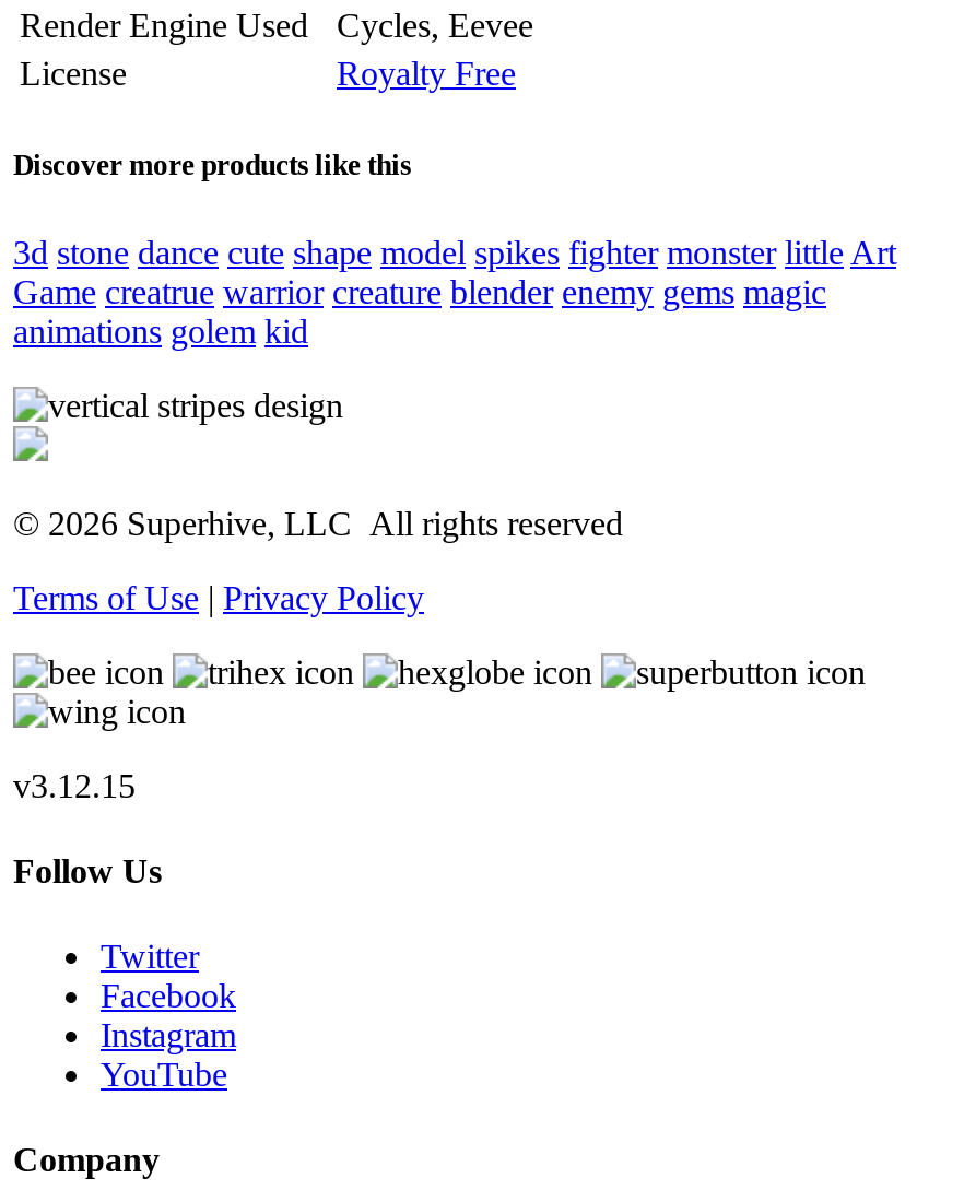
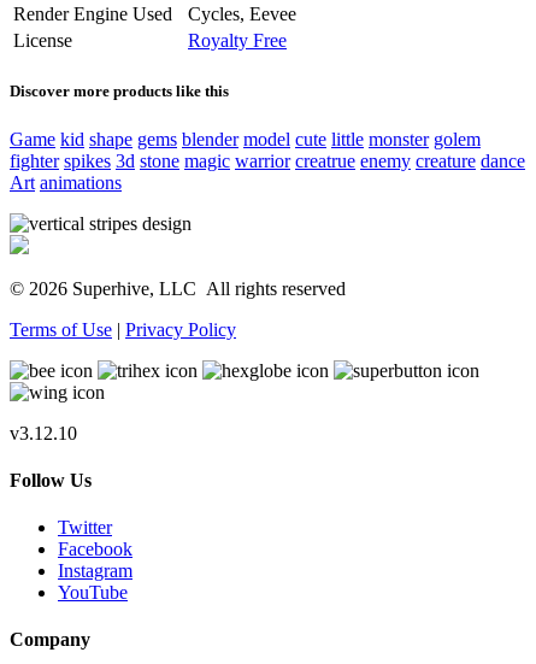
[13,233,896,349] 3d stone dance cute shape model spikes fighter monster little Art | Game creatrue warrior creature blender enemy gems magic | animations golem kid -> [10,128,525,192] Game kid shape gems blender model cute little monster golem | fighter spikes 3d stone magic warrior creatrue enemy creature dance | Art animations
[13,766,136,803] v3.12.15 -> [10,423,77,443] v3.12.10

